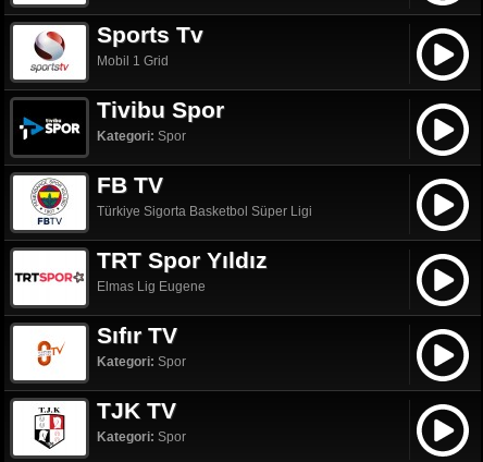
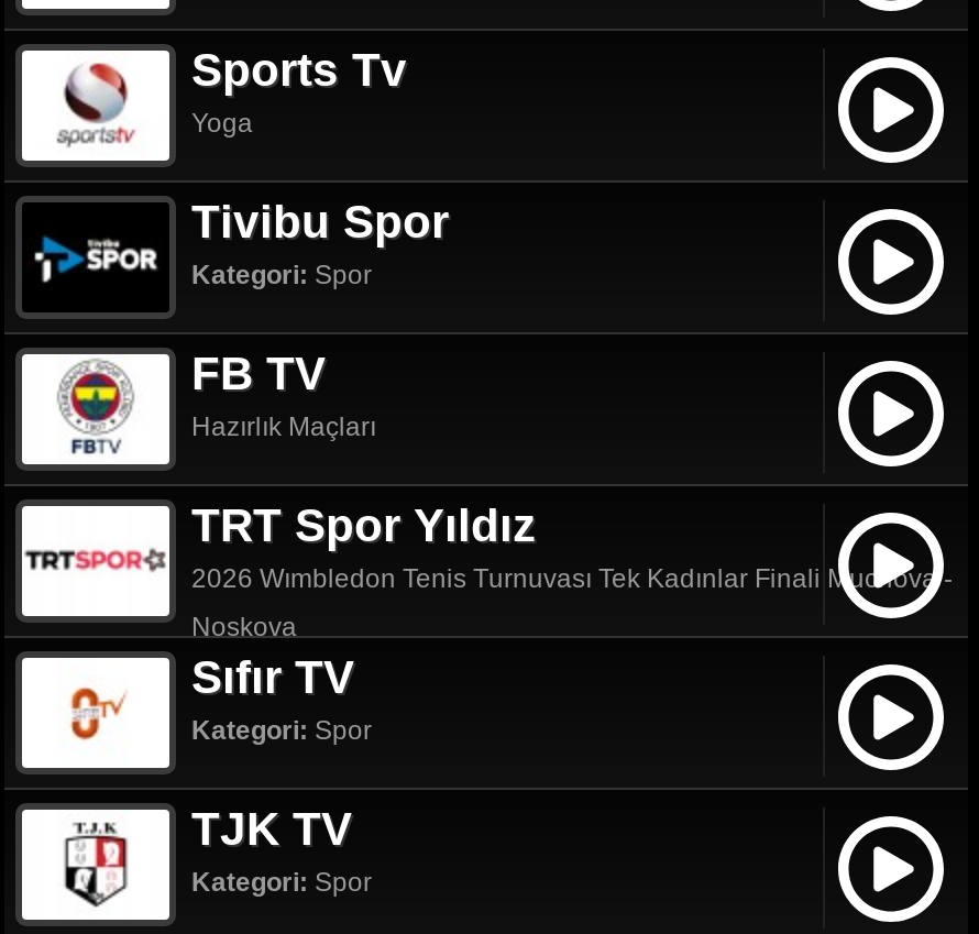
[97,53,169,69] Mobil 1 Grid -> [191,108,253,139] Yoga
[97,204,312,219] Türkiye Sigorta Basketbol Süper Ligi -> [191,411,376,442] Hazırlık Maçları
[97,279,206,294] Elmas Lig Eugene -> [191,563,953,642] 2026 Wımbledon Tenis Turnuvası Tek Kadınlar Finali Muchova - | Noskova

